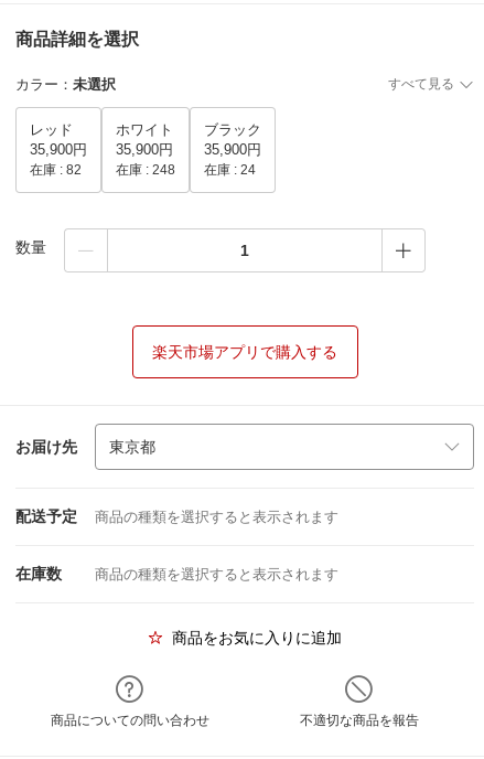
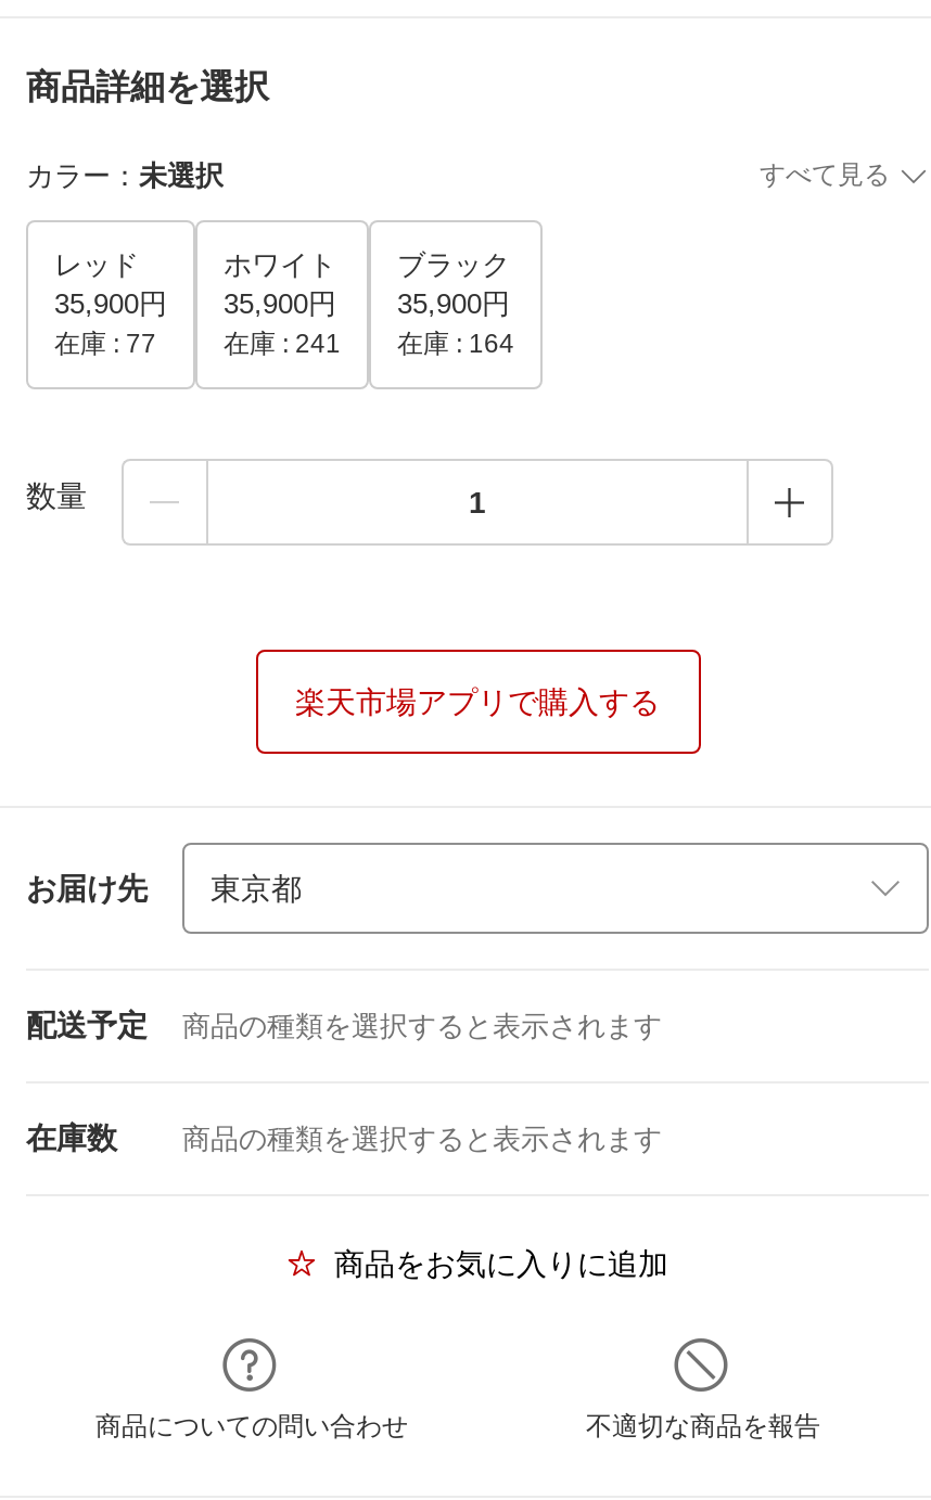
[30,162,82,178] 在庫 : 82 -> [54,329,156,359] 在庫 : 77
[116,162,175,178] 在庫 : 248 -> [224,329,341,359] 在庫 : 241
[204,162,256,178] 在庫 : 24 -> [397,329,514,359] 在庫 : 164

